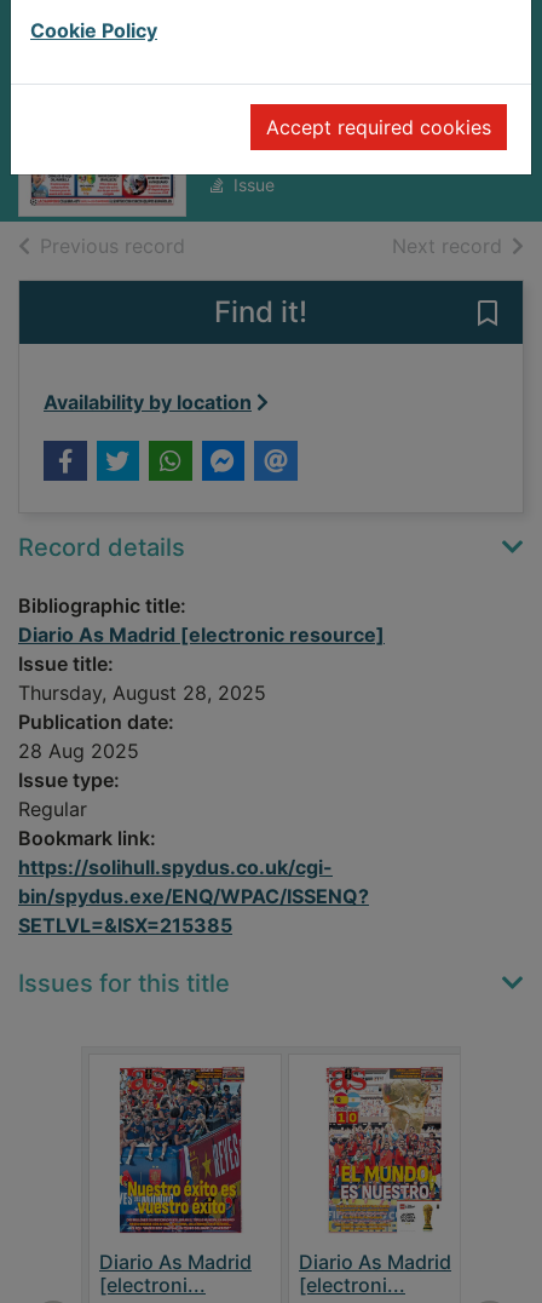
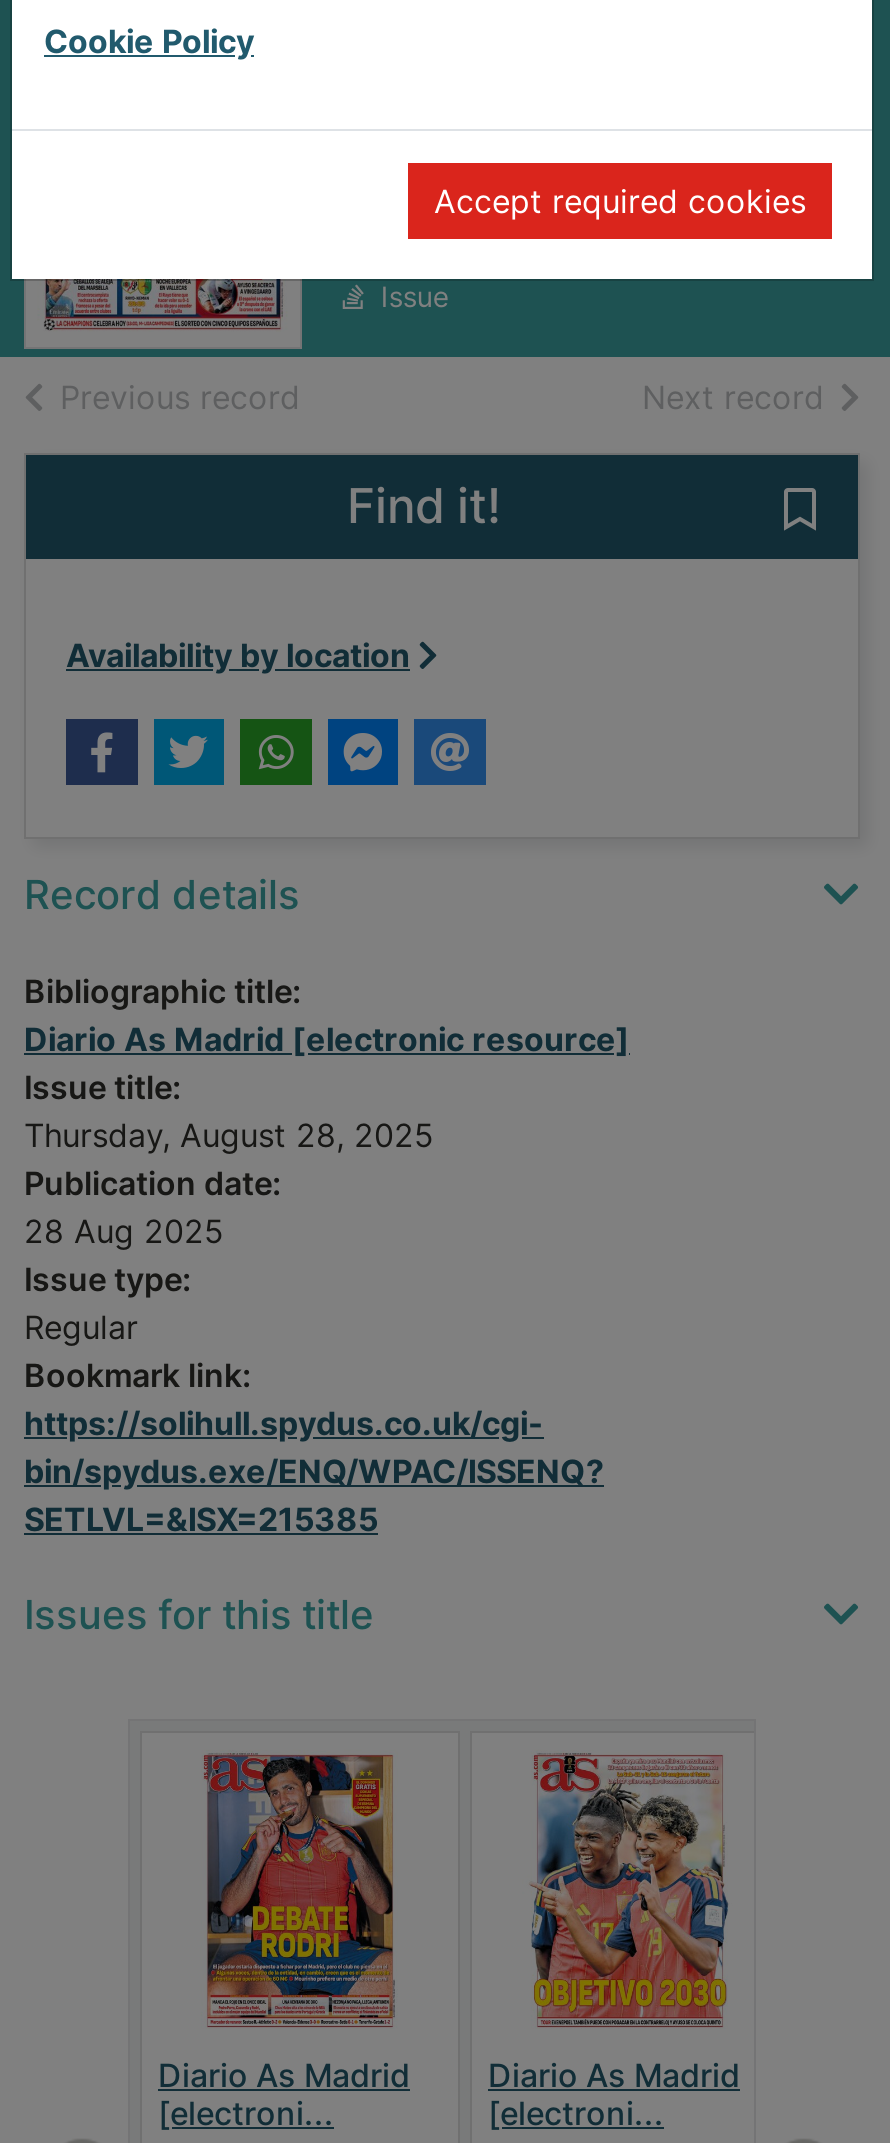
[119,1068,244,1234] [image] -> [192,1757,396,2027] [image]
[327,1068,443,1232] [image] -> [530,1757,728,2027] [image]

